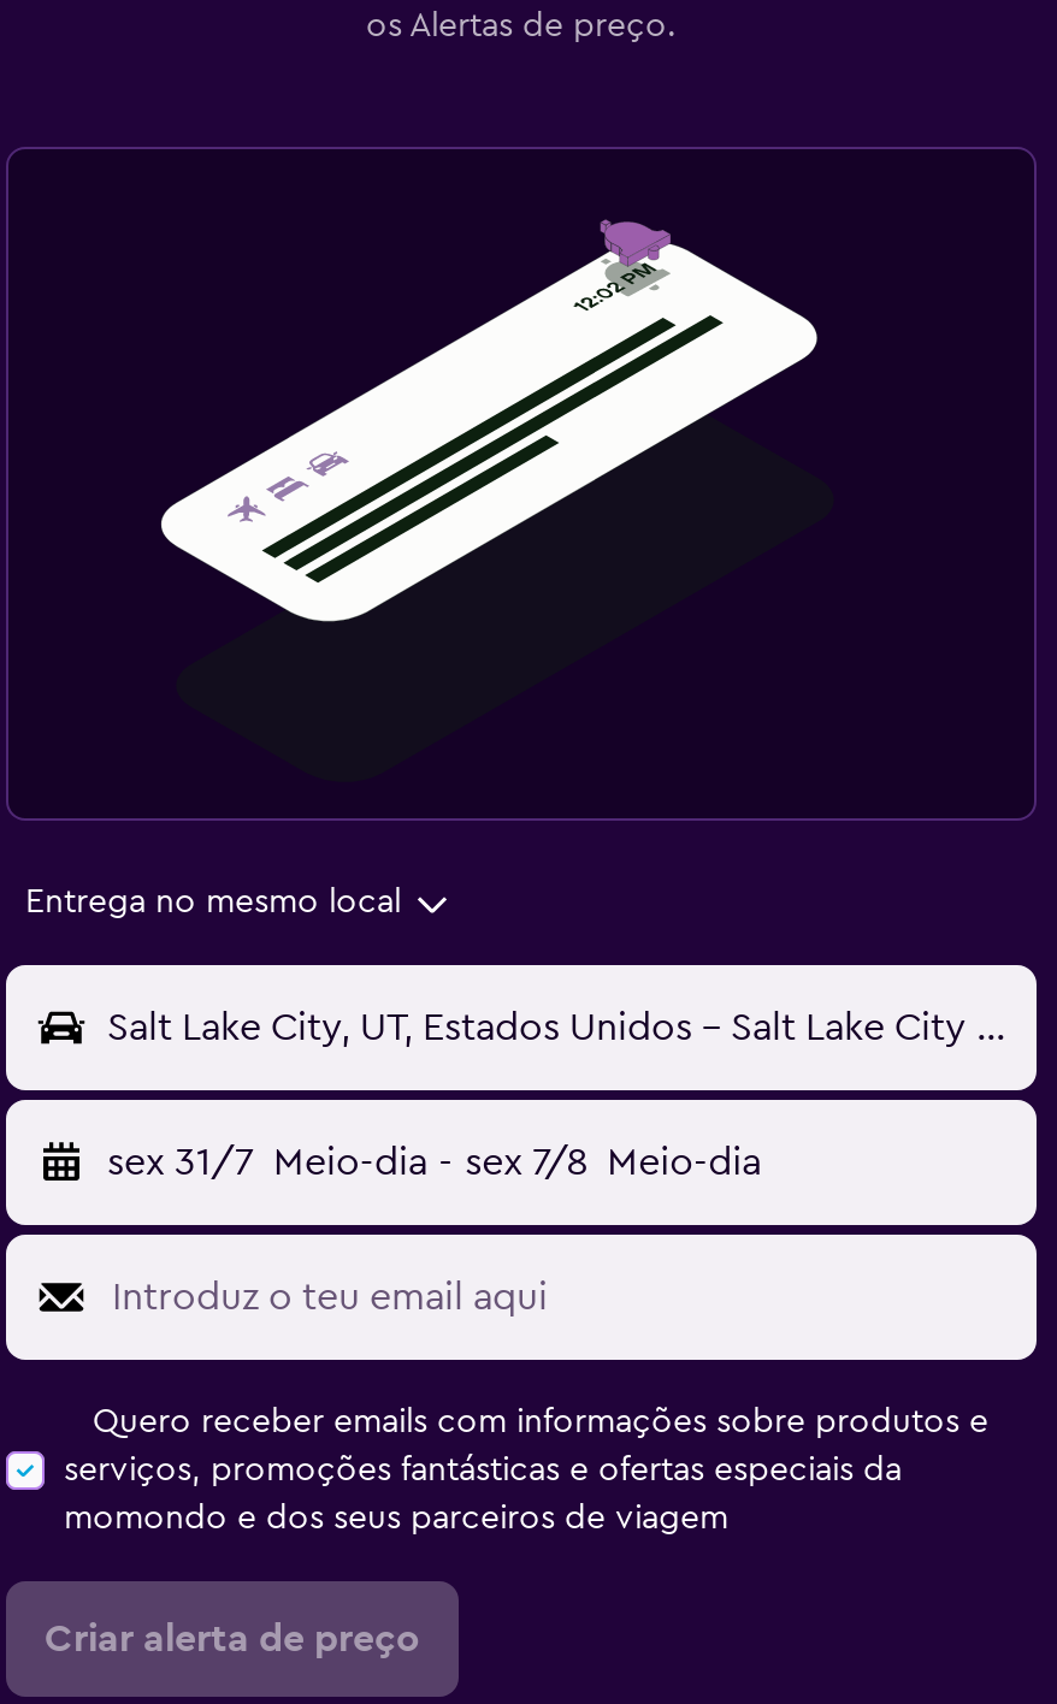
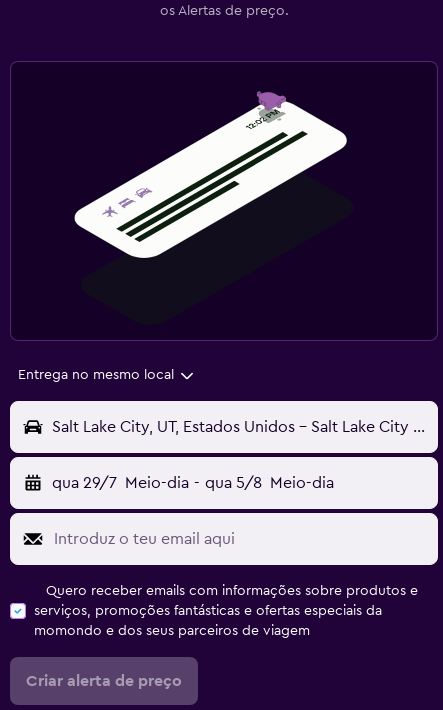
[107,1144,761,1183] sex 31/7 Meio-dia - sex 7/8 Meio-dia -> [52,475,334,491] qua 29/7 Meio-dia - qua 5/8 Meio-dia

